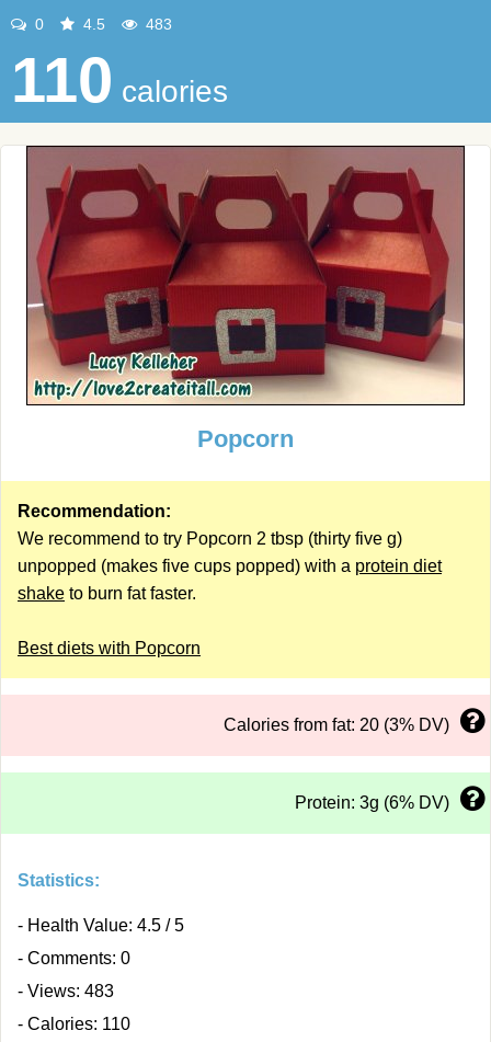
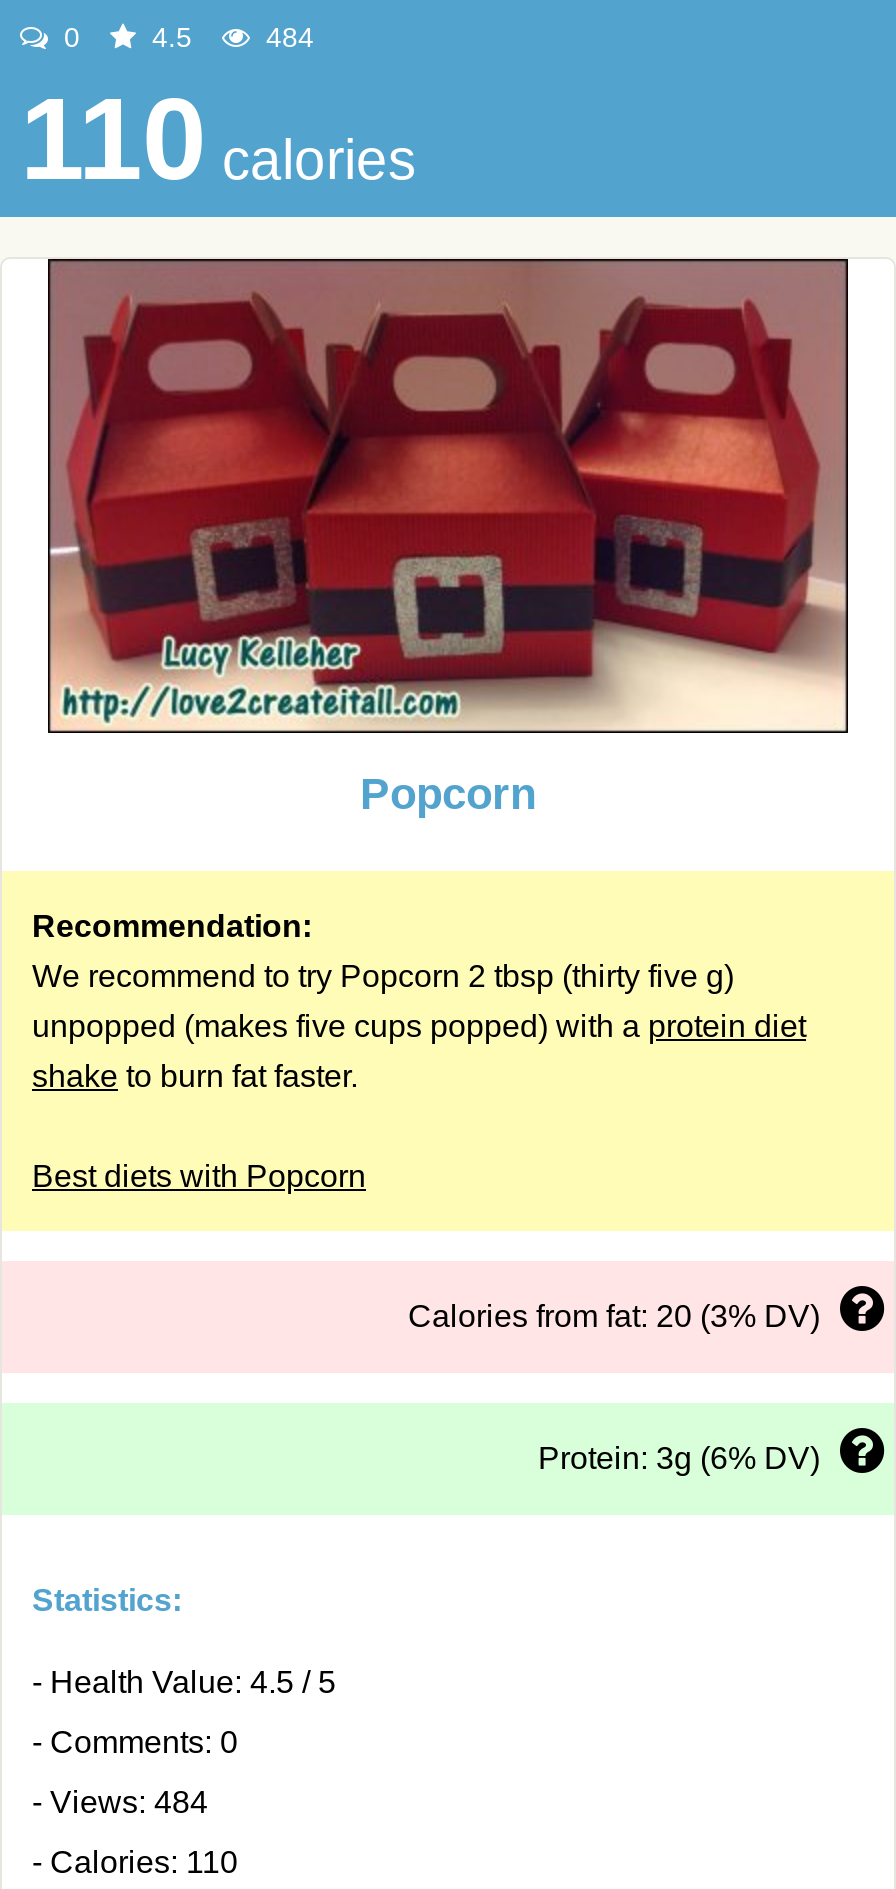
[141,15,172,33] 483 -> [258,21,314,53] 484
[18,982,114,1000] - Views: 483 -> [32,1785,208,1819] - Views: 484

